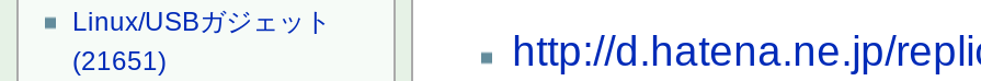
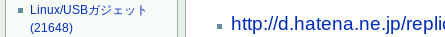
[72,46,166,77] (21651) -> [30,21,73,35] (21648)

